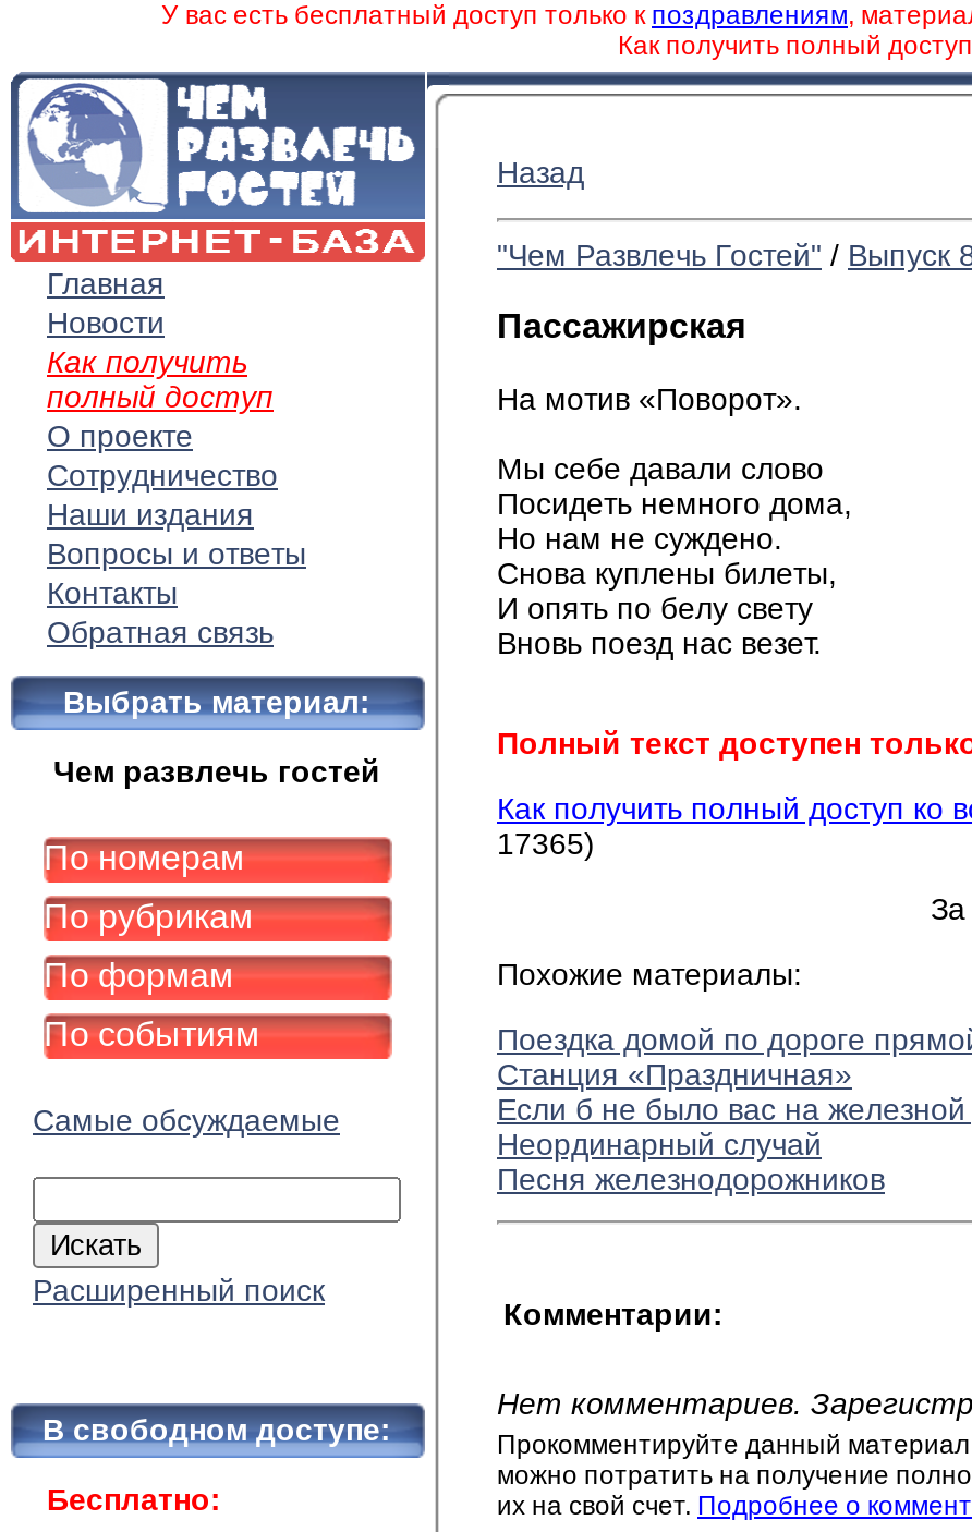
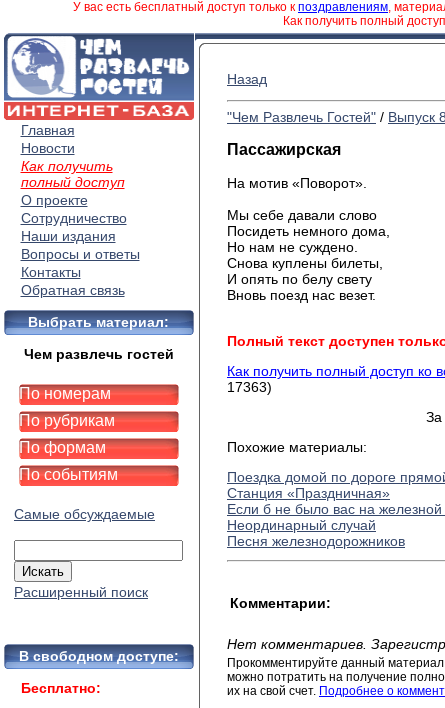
[497,826,595,861] 17365) -> [227,379,272,395] 17363)

